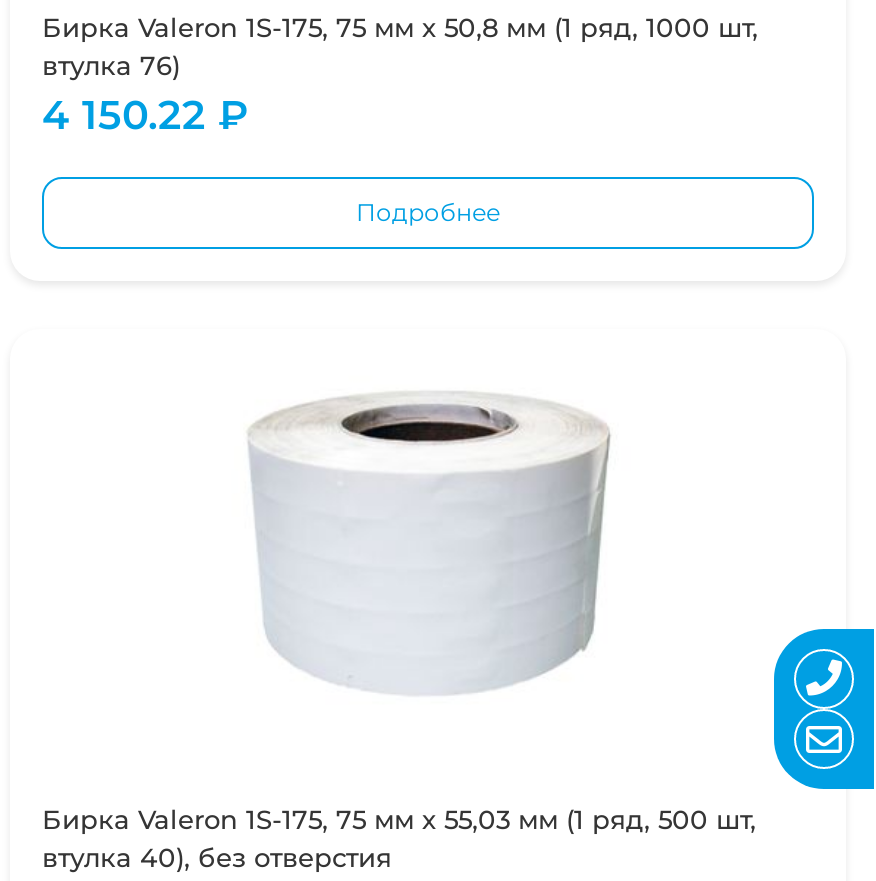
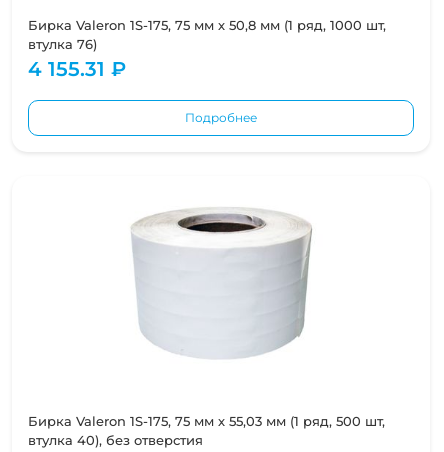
[42,91,248,139] 4 150.22 ₽ -> [28,57,126,81] 4 155.31 ₽
[772,627,870,791] [image] -> none

